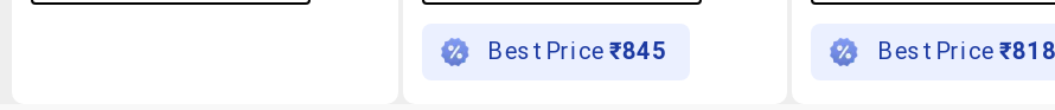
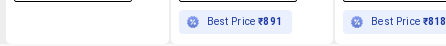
[487,38,667,64] Best Price ₹845 -> [206,16,282,27] Best Price ₹891

